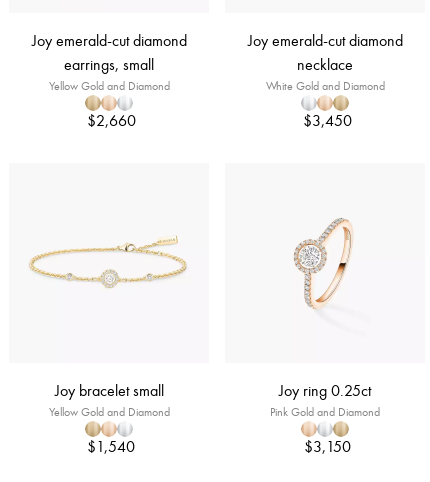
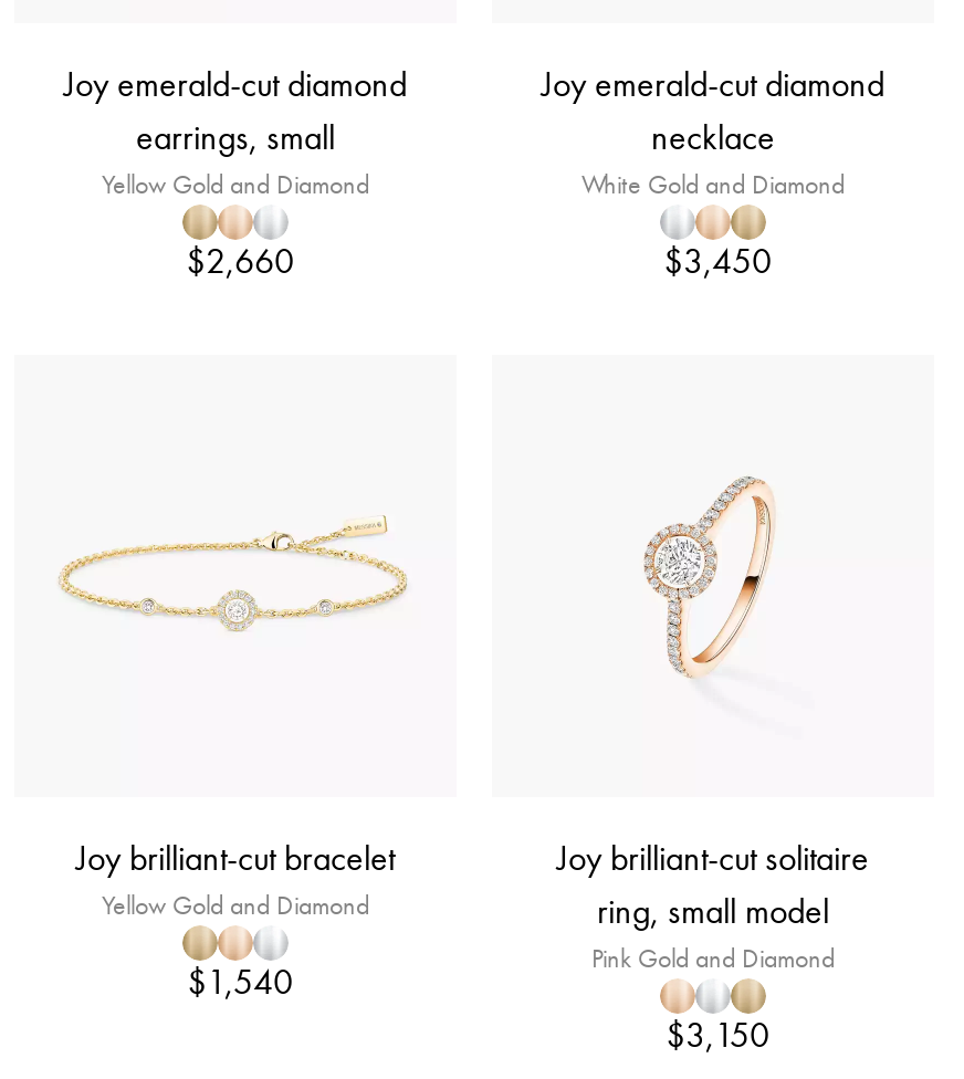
[54,381,163,400] Joy bracelet small -> [76,837,395,879] Joy brilliant-cut bracelet
[279,381,371,400] Joy ring 0.25ct -> [557,837,869,932] Joy brilliant-cut solitaire | ring, small model

